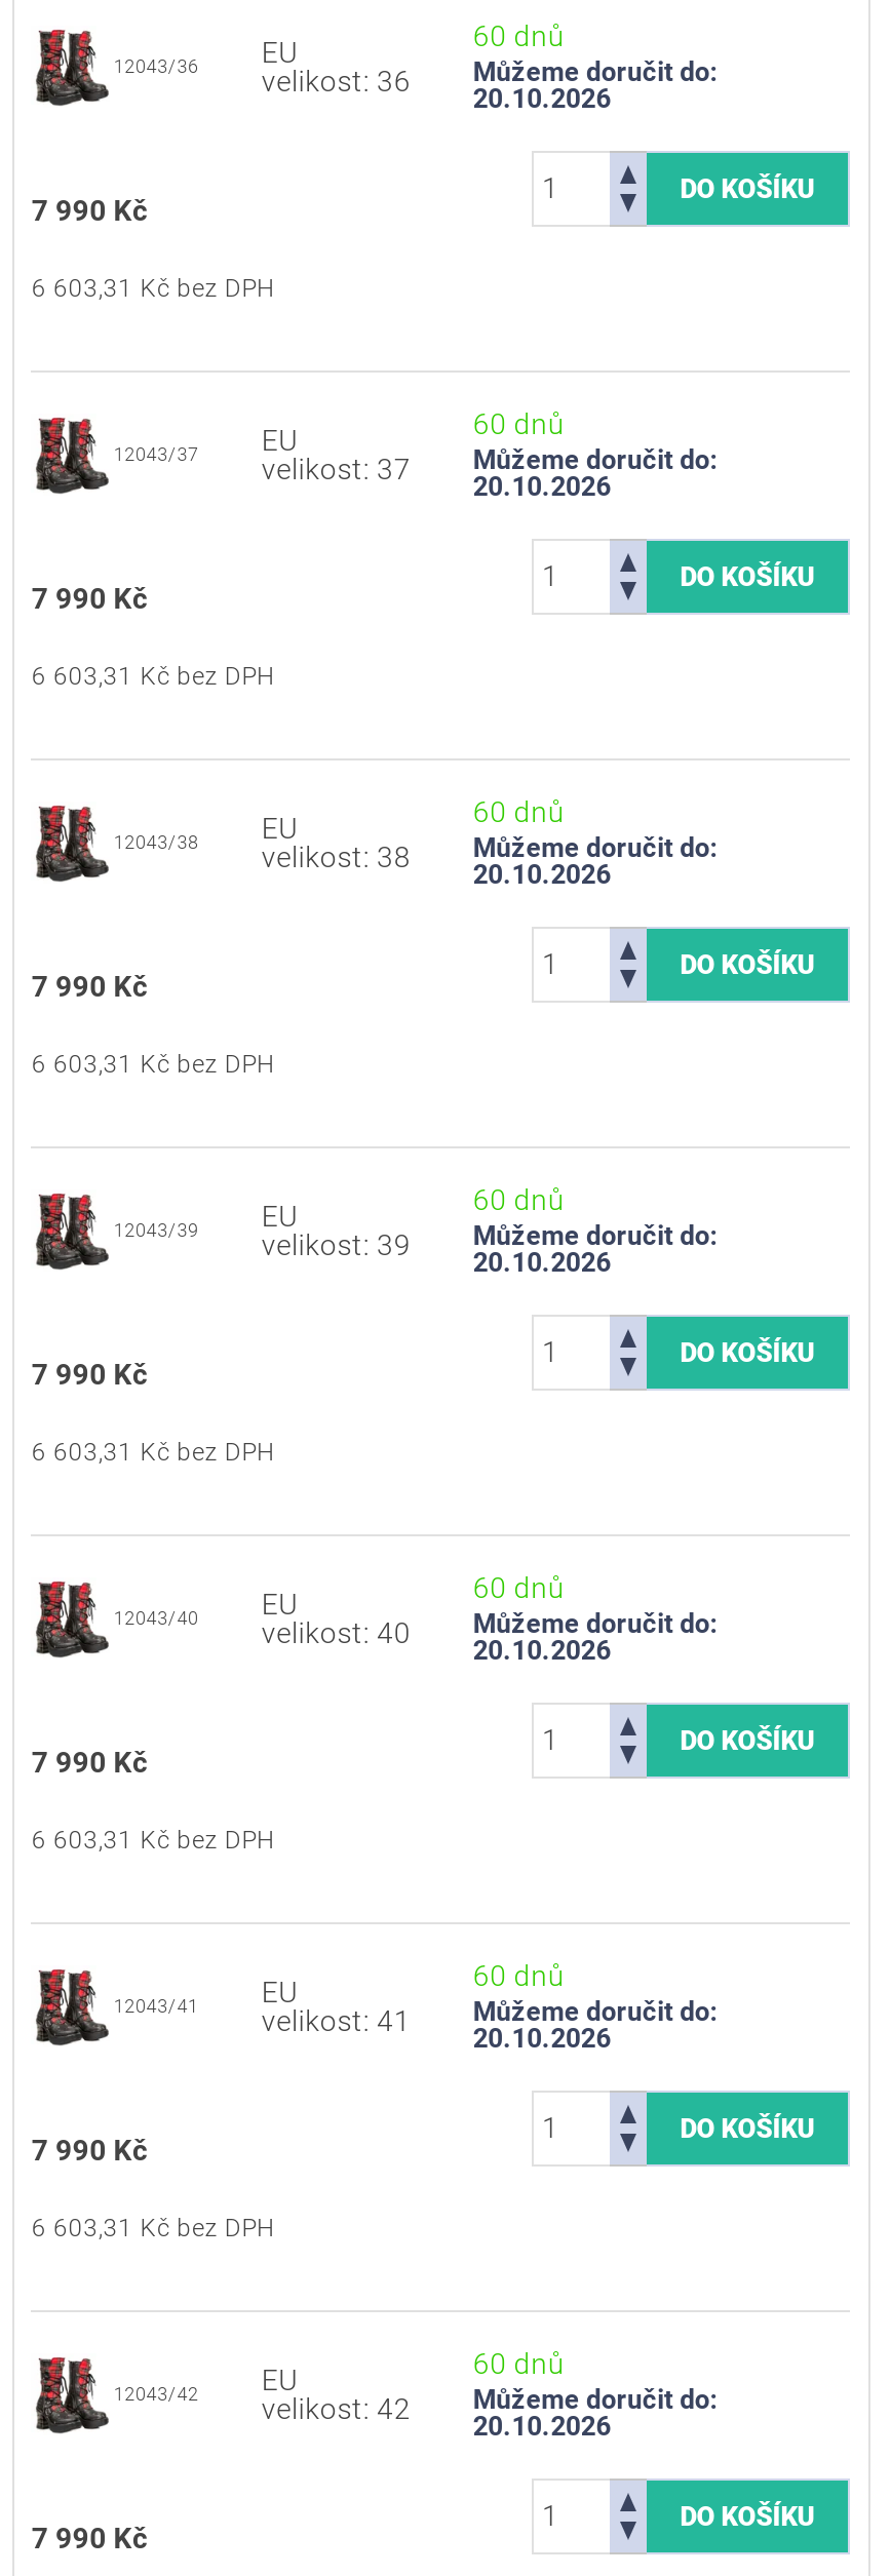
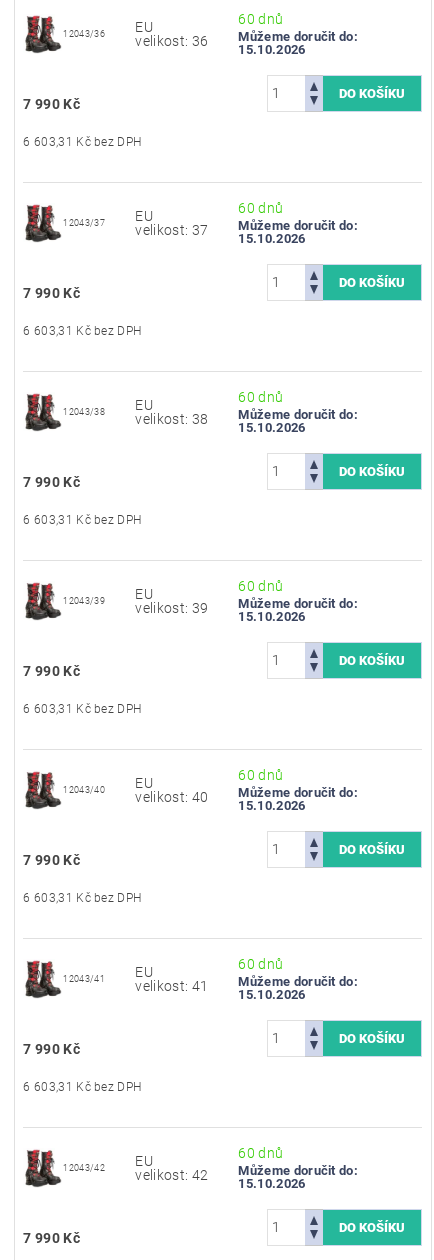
[473,84,611,115] 20.10.2026 -> [238,42,305,57] 15.10.2026
[473,472,611,503] 20.10.2026 -> [238,231,305,246] 15.10.2026
[473,860,611,891] 20.10.2026 -> [238,420,305,435] 15.10.2026
[473,1248,611,1279] 20.10.2026 -> [238,609,305,624] 15.10.2026
[473,1636,611,1667] 20.10.2026 -> [238,798,305,813] 15.10.2026
[473,2024,611,2055] 20.10.2026 -> [238,987,305,1002] 15.10.2026
[473,2412,611,2443] 20.10.2026 -> [238,1176,305,1191] 15.10.2026

